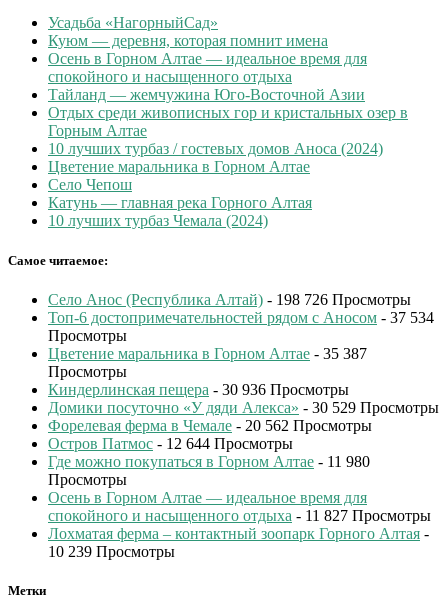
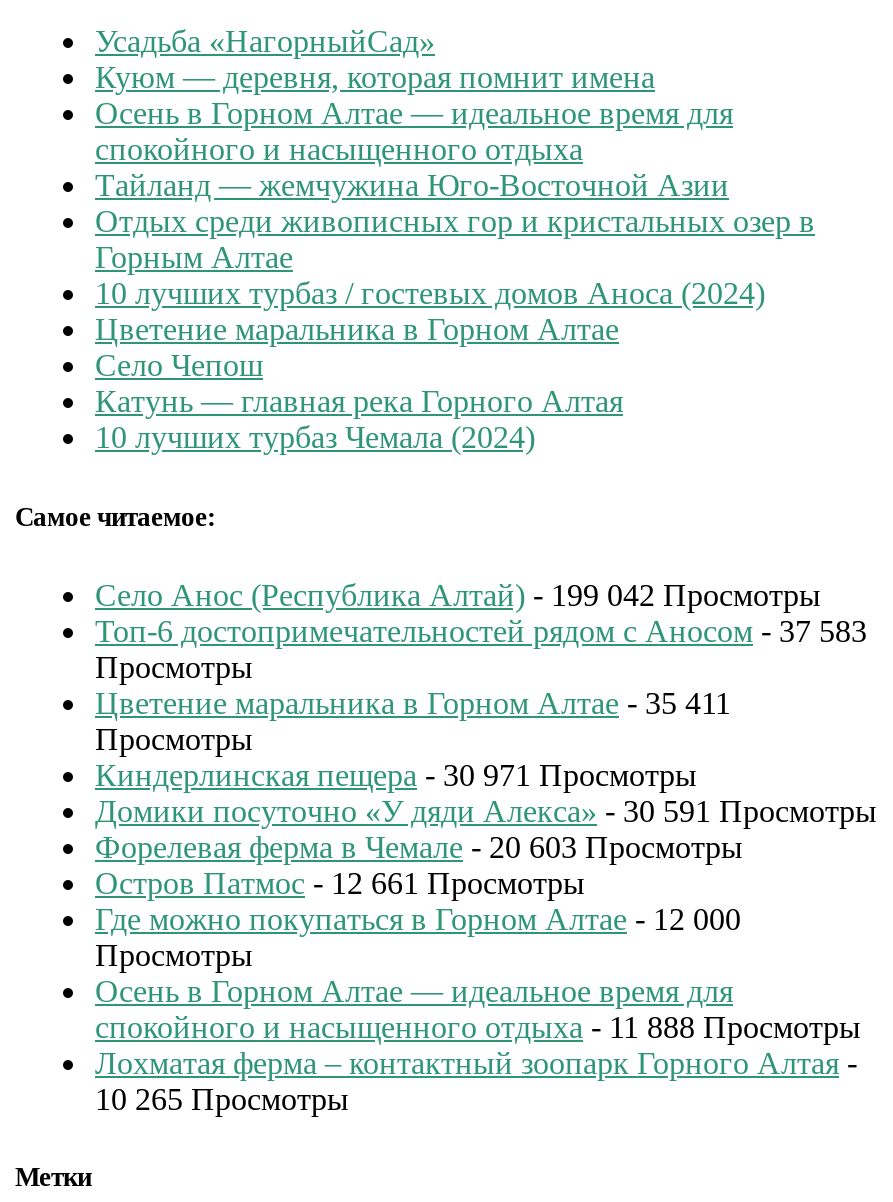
[48,291,411,308] Село Анос (Республика Алтай) - 198 726 Просмотры -> [95,578,821,612] Село Анос (Республика Алтай) - 199 042 Просмотры
[48,309,434,326] Топ-6 достопримечательностей рядом с Аносом - 37 534 -> [95,614,867,648] Топ-6 достопримечательностей рядом с Аносом - 37 583
[48,345,367,362] Цветение маральника в Горном Алтае - 35 387 -> [95,686,731,720] Цветение маральника в Горном Алтае - 35 411
[48,381,349,398] Киндерлинская пещера - 30 936 Просмотры -> [95,758,697,792] Киндерлинская пещера - 30 971 Просмотры
[48,399,439,416] Домики посуточно «У дяди Алекса» - 30 529 Просмотры -> [95,794,877,828] Домики посуточно «У дяди Алекса» - 30 591 Просмотры
[48,417,372,434] Форелевая ферма в Чемале - 20 562 Просмотры -> [95,830,743,864] Форелевая ферма в Чемале - 20 603 Просмотры
[48,435,293,452] Остров Патмос - 12 644 Просмотры -> [95,866,585,900] Остров Патмос - 12 661 Просмотры
[48,453,370,470] Где можно покупаться в Горном Алтае - 11 980 -> [95,902,741,936] Где можно покупаться в Горном Алтае - 12 000
[48,507,431,524] спокойного и насыщенного отдыха - 11 827 Просмотры -> [95,1010,861,1044] спокойного и насыщенного отдыха - 11 888 Просмотры
[48,543,175,560] 10 239 Просмотры -> [95,1082,349,1116] 10 265 Просмотры

